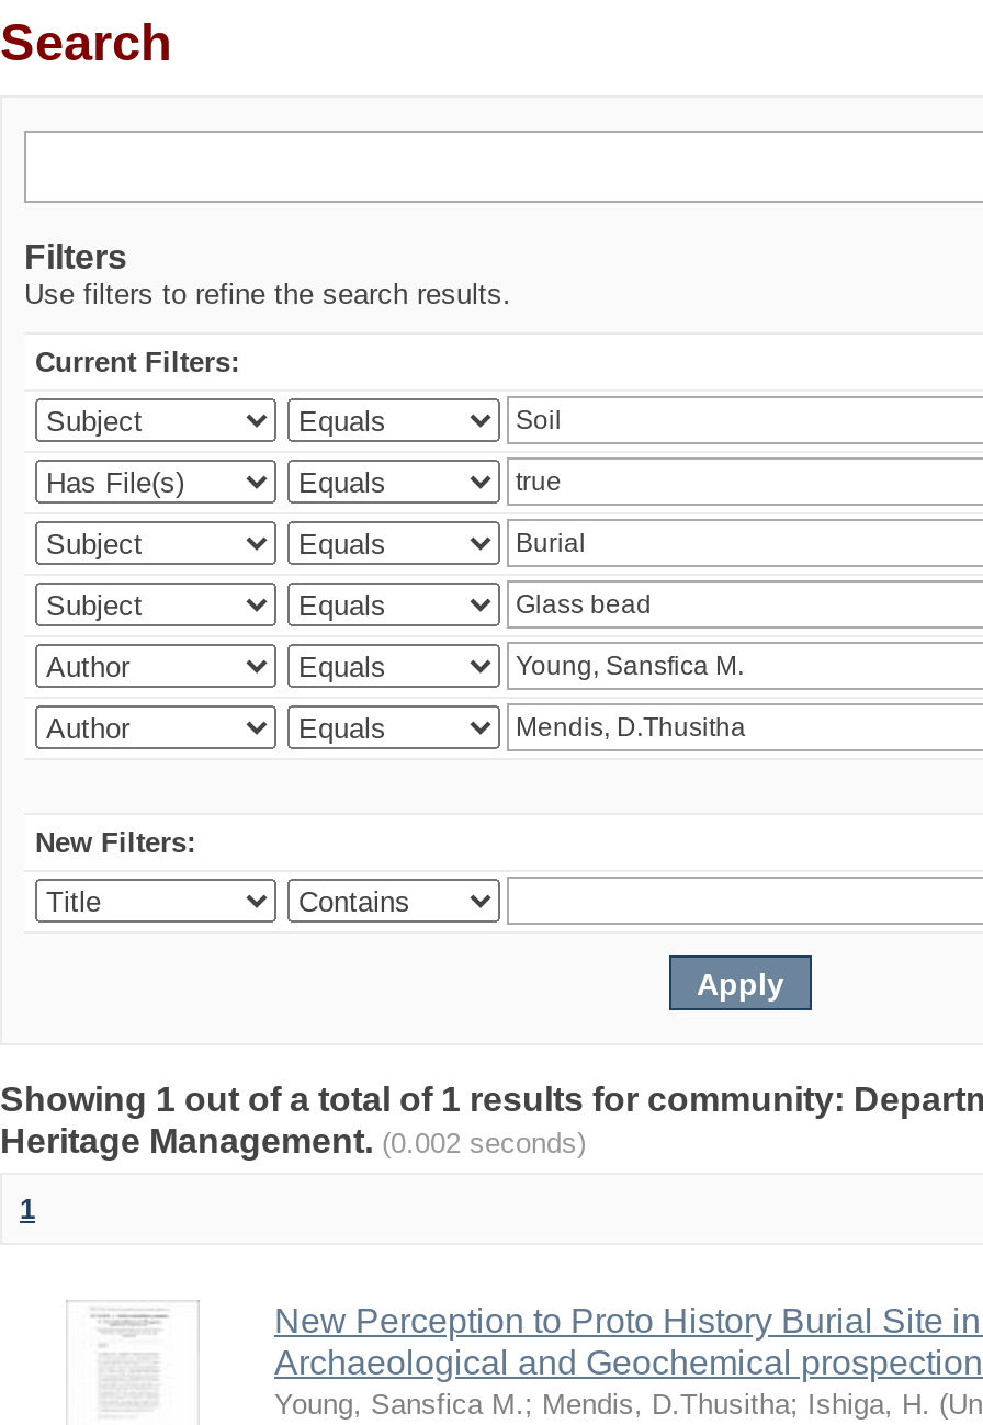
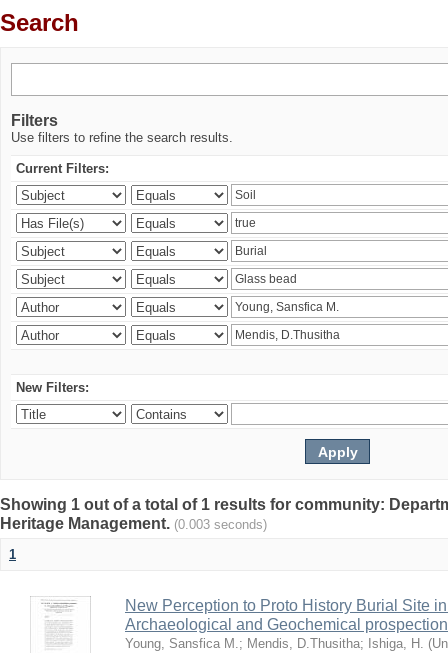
[0,1122,586,1160] Heritage Management. (0.002 seconds) -> [0,515,267,532] Heritage Management. (0.003 seconds)

